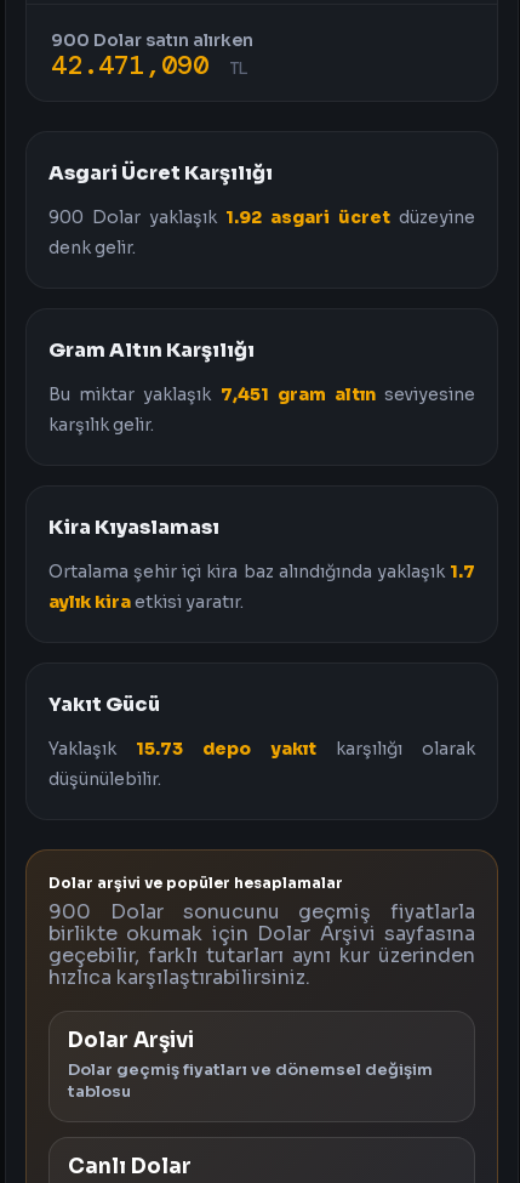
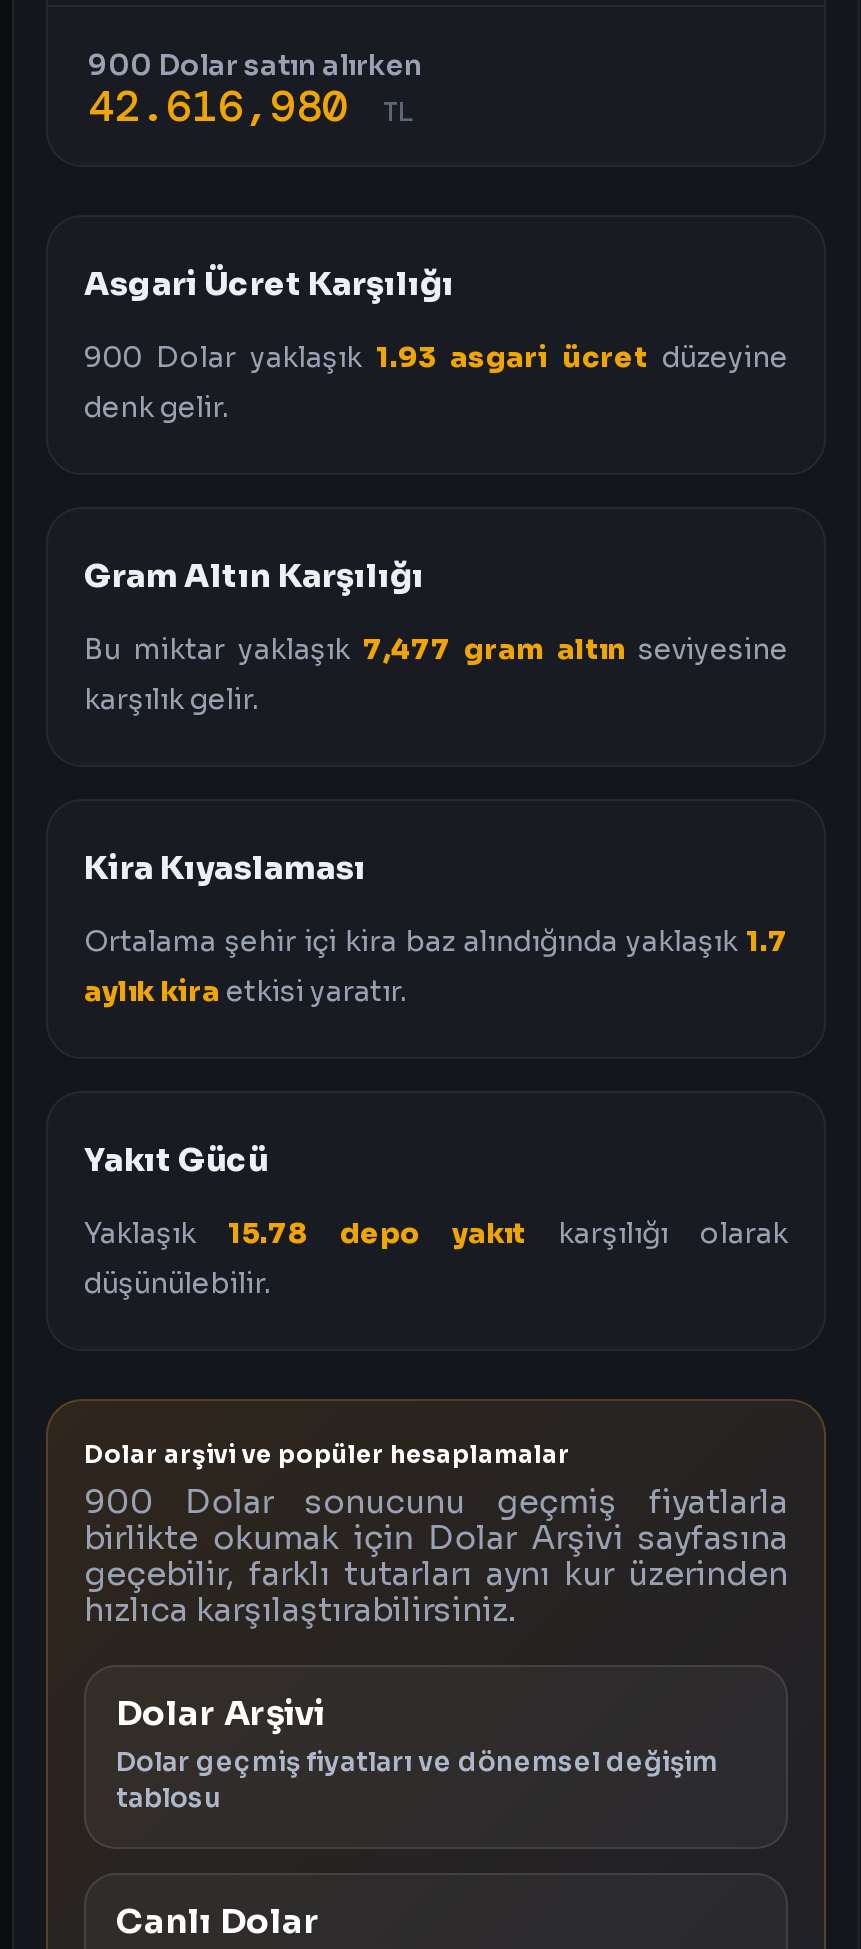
[51,47,248,83] 42.471,090 TL -> [88,77,414,135] 42.616,980 TL
[48,206,475,228] 900 Dolar yaklaşık 1.92 asgari ücret düzeyine -> [84,339,788,375] 900 Dolar yaklaşık 1.93 asgari ücret düzeyine
[48,383,475,405] Bu miktar yaklaşık 7,451 gram altın seviyesine -> [84,631,788,667] Bu miktar yaklaşık 7,477 gram altın seviyesine
[48,738,475,760] Yaklaşık 15.73 depo yakıt karşılığı olarak -> [84,1215,788,1251] Yaklaşık 15.78 depo yakıt karşılığı olarak

